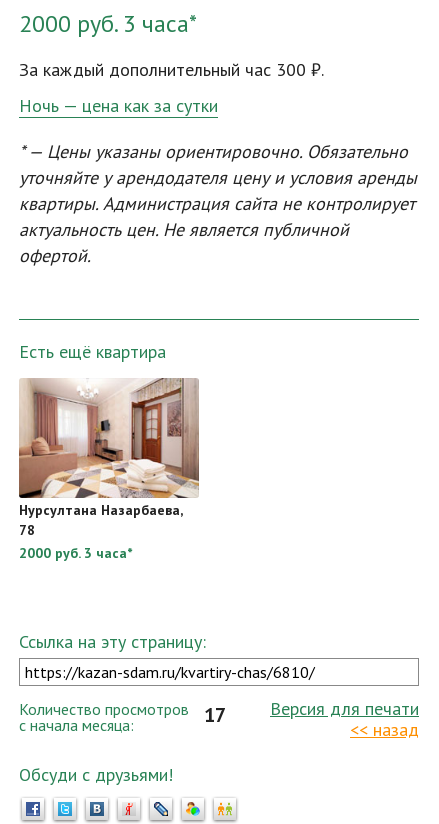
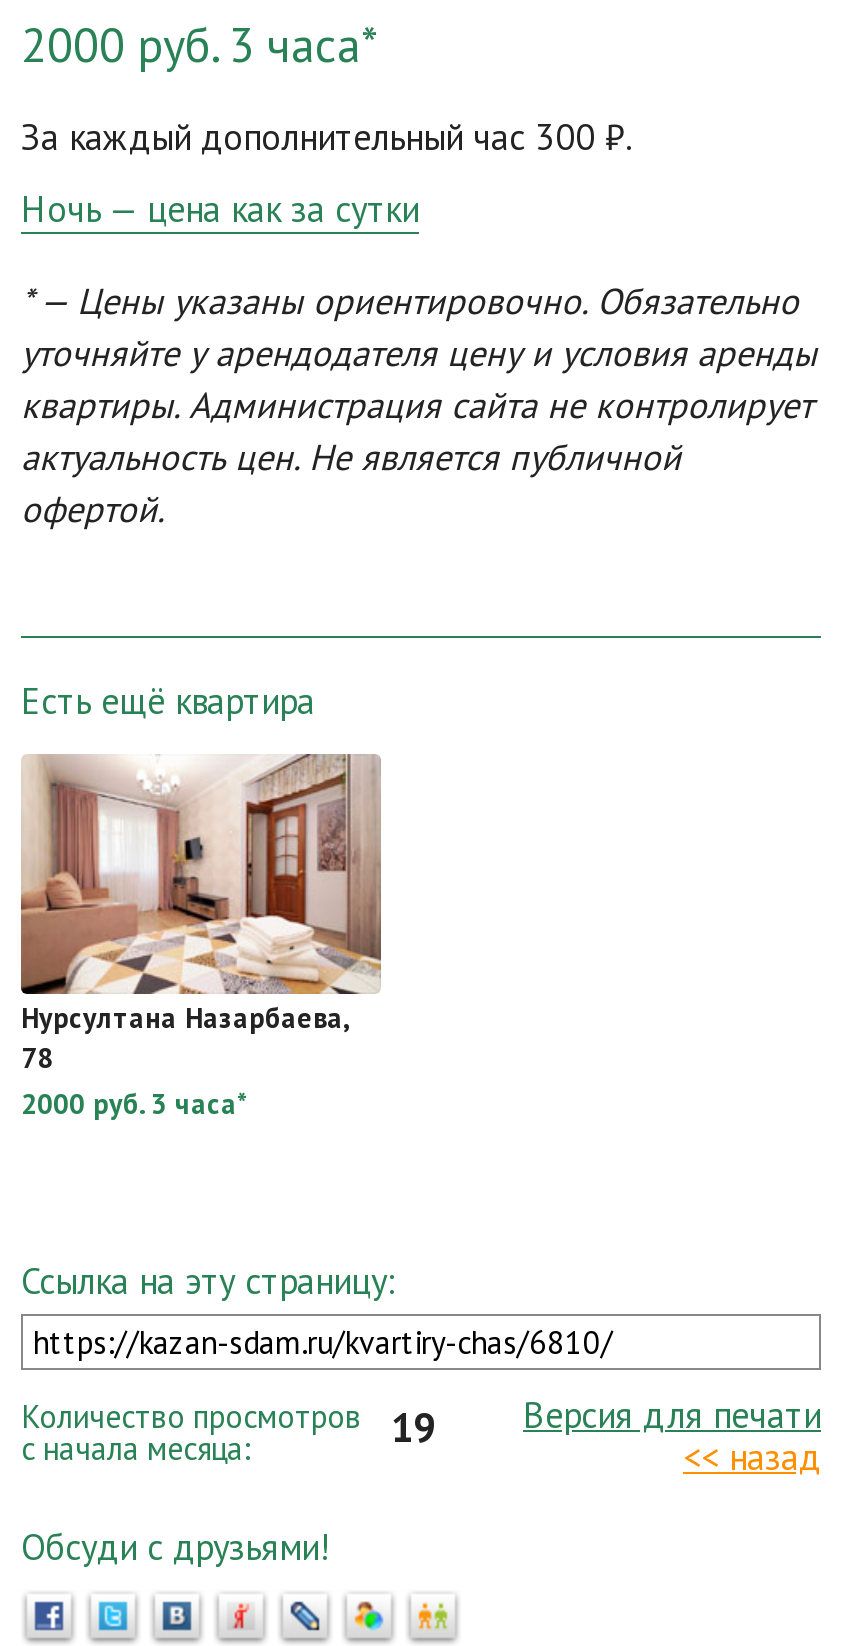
[19,697,419,728] Количество просмотров 17 Версия для печати -> [21,1392,821,1454] Количество просмотров 19 Версия для печати

